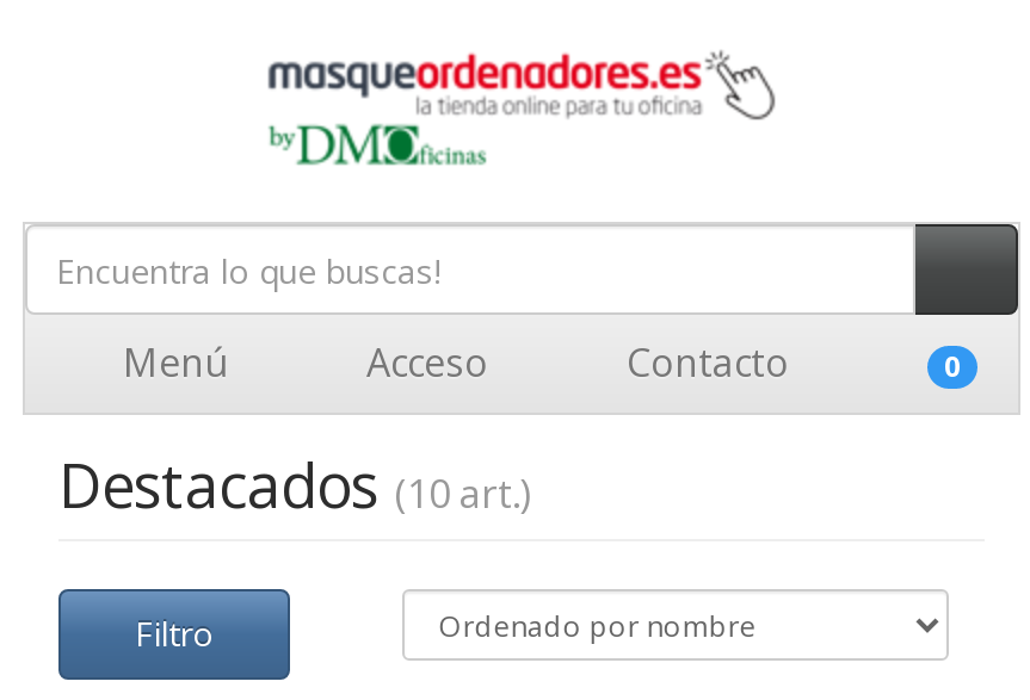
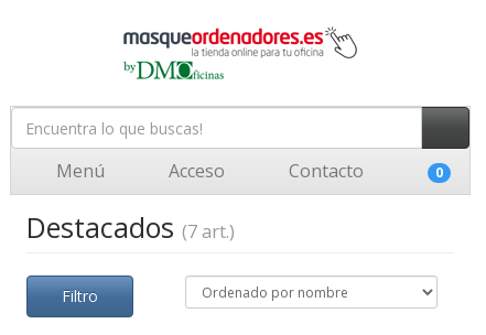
[58,444,531,525] Destacados (10 art.) -> [26,208,235,246] Destacados (7 art.)

